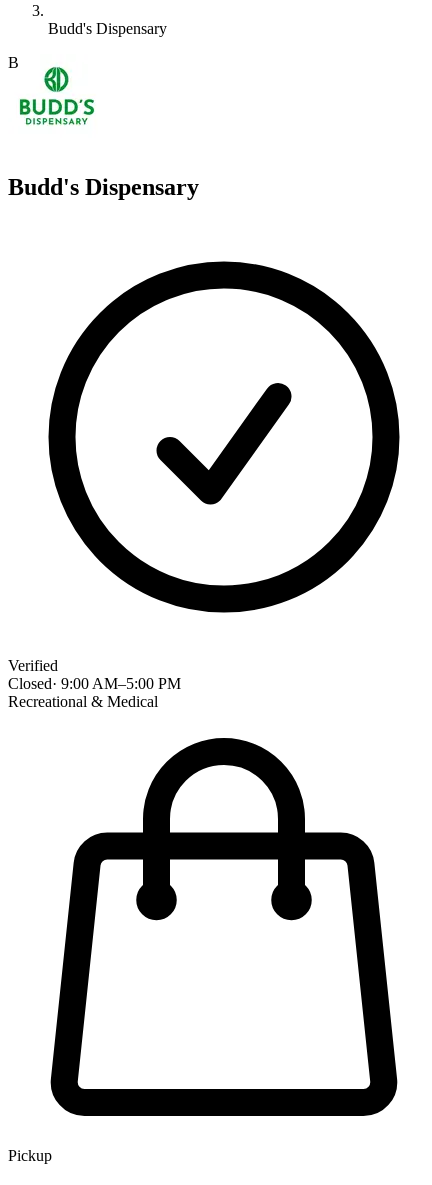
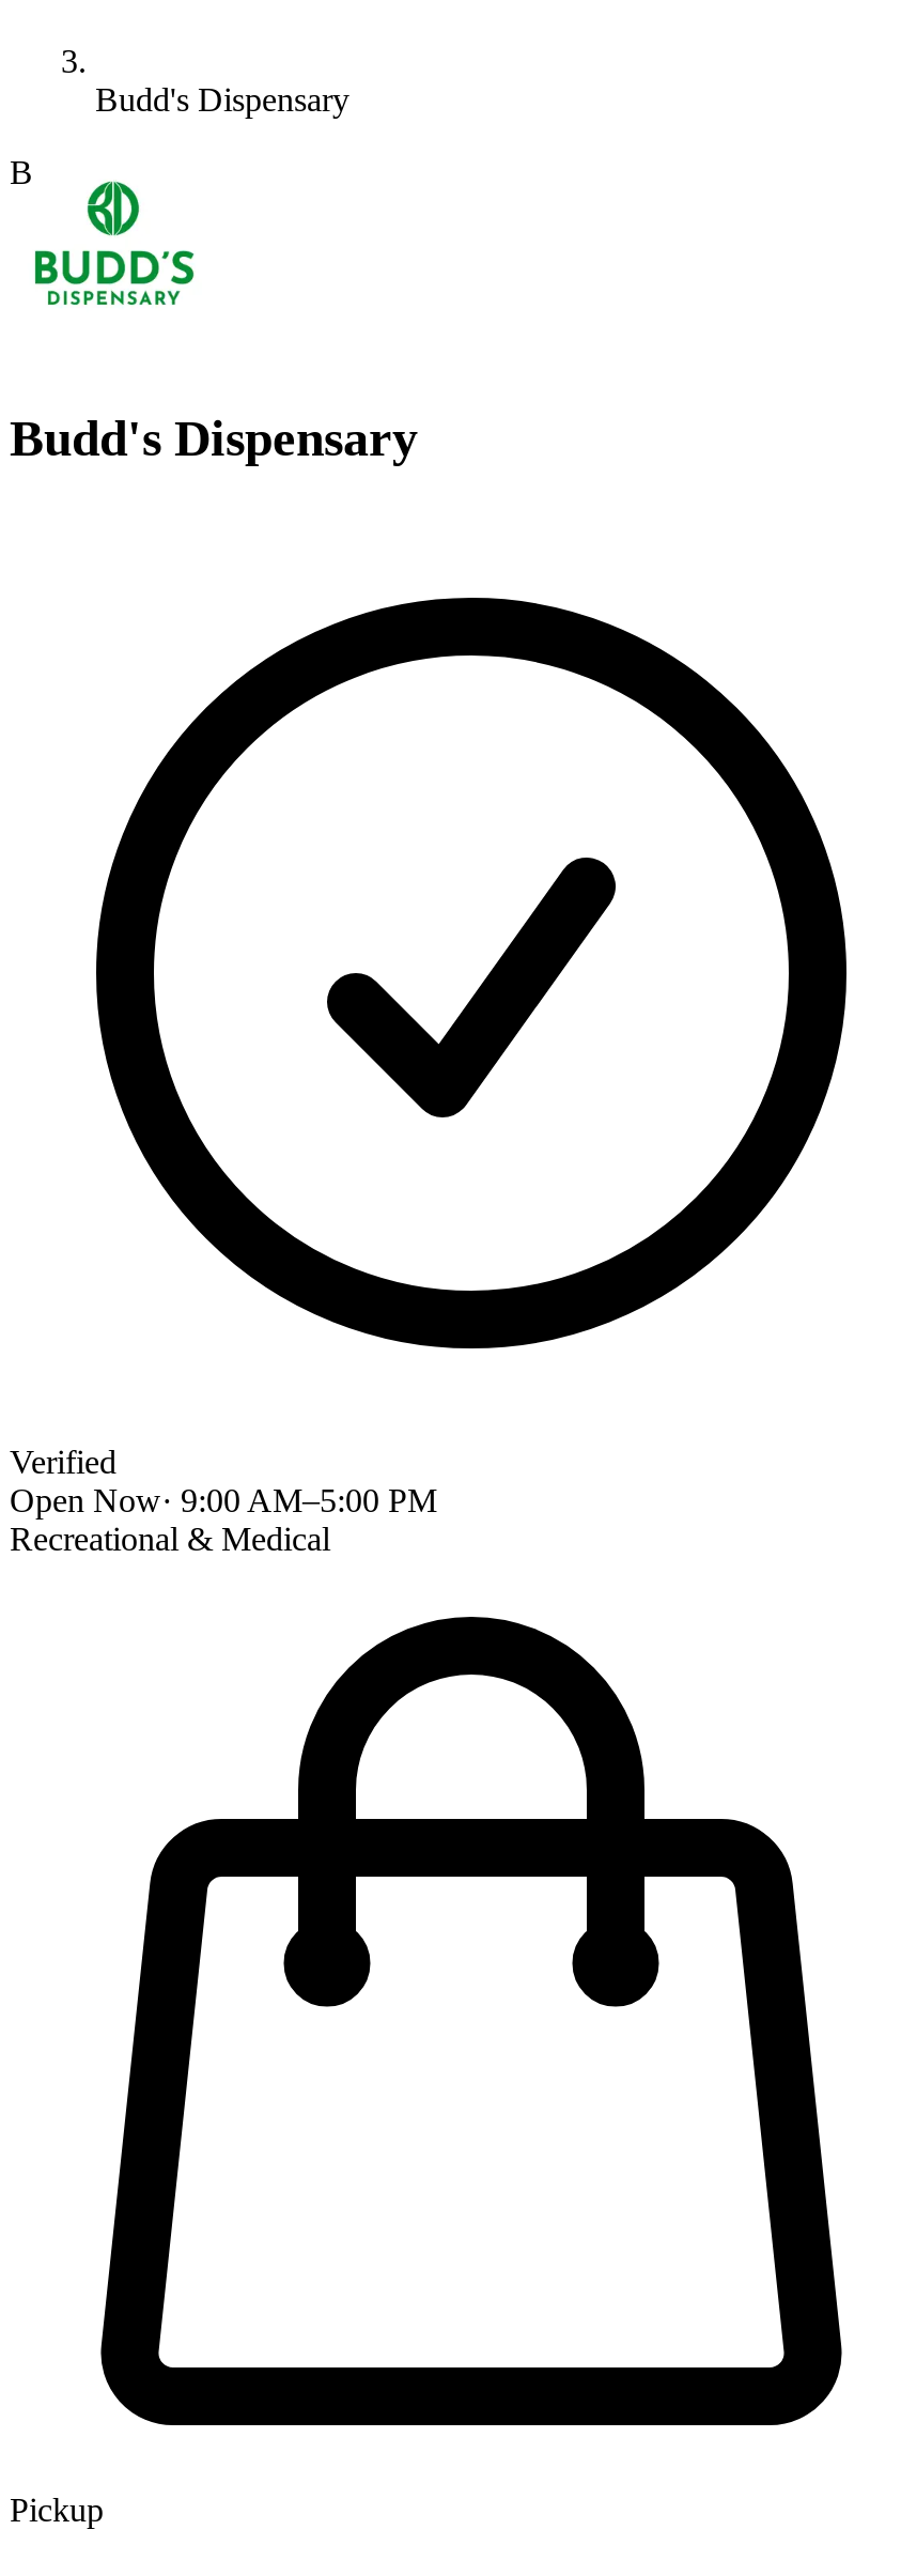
[8,675,181,692] Closed · 9:00 AM–5:00 PM -> [10,1482,437,1518] Open Now · 9:00 AM–5:00 PM

